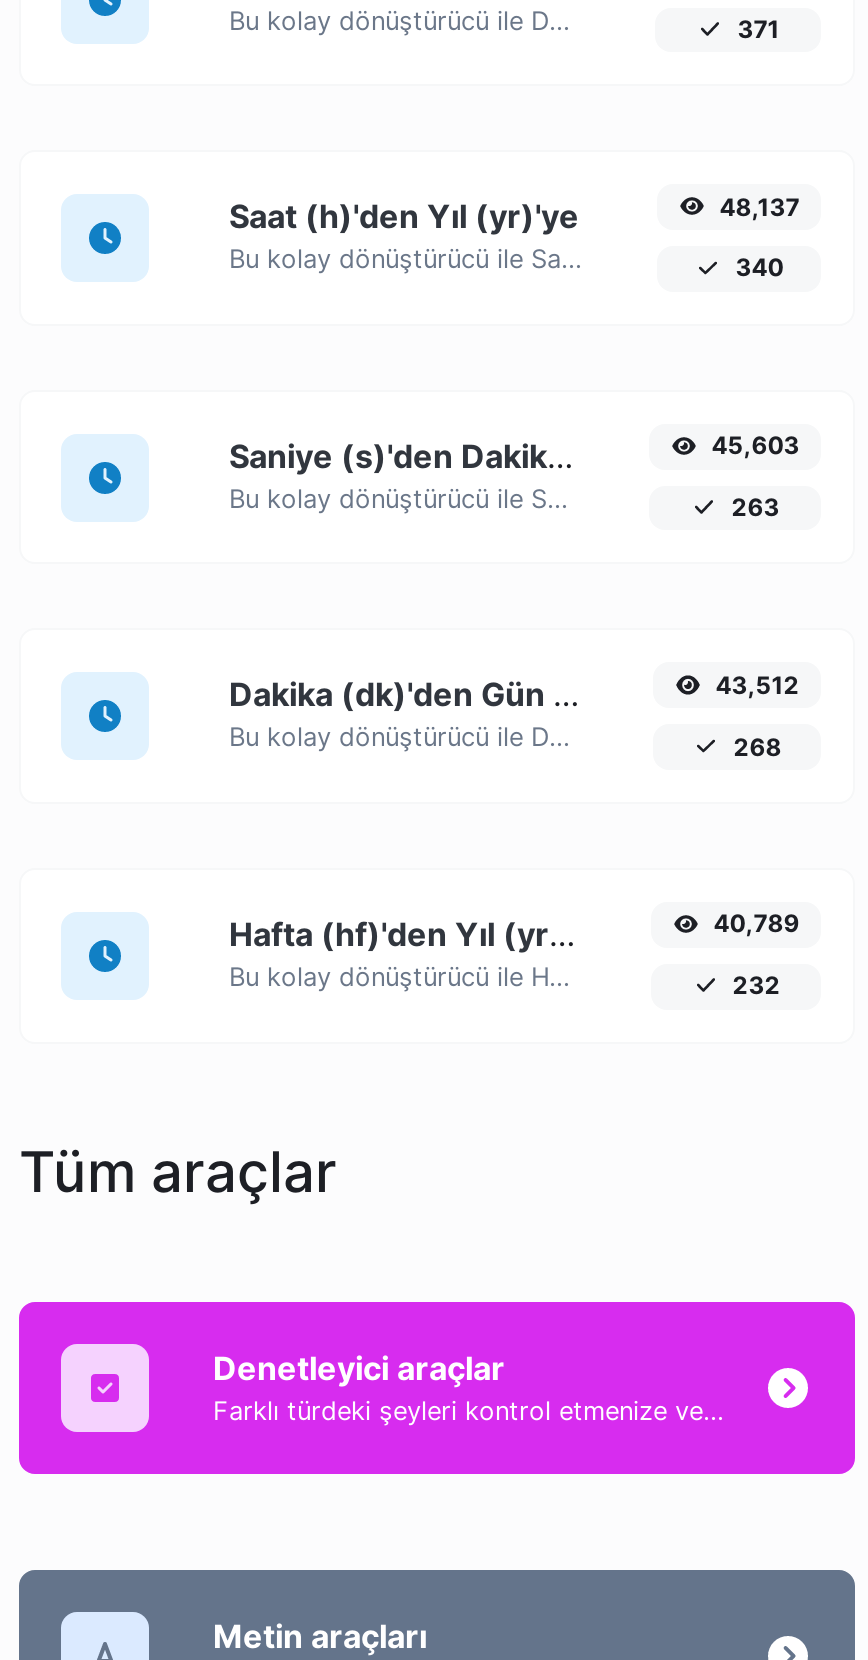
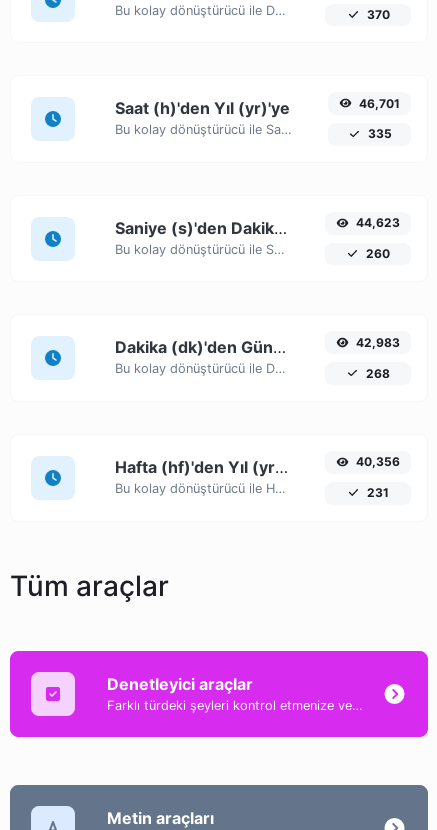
[731,14,779,44] 371 -> [364,7,390,22] 370
[713,191,799,221] 48,137 -> [356,96,400,111] 46,701
[729,253,783,283] 340 -> [365,126,392,141] 335
[705,431,799,461] 45,603 -> [353,215,400,230] 44,623
[725,492,779,522] 263 -> [363,246,390,261] 260
[709,670,799,700] 43,512 -> [353,335,400,350] 42,983
[707,909,799,939] 40,789 -> [353,454,400,469] 40,356
[726,970,780,1000] 232 -> [364,485,389,500] 231

